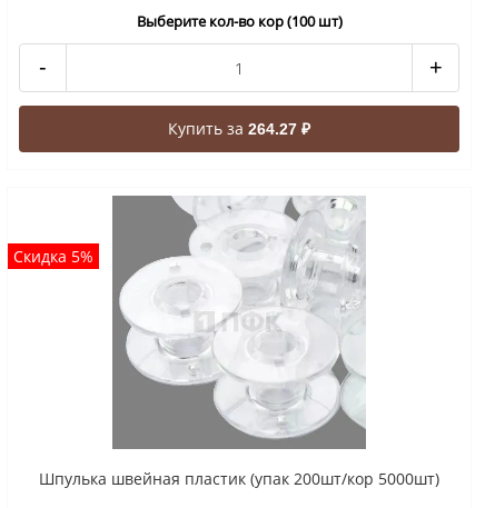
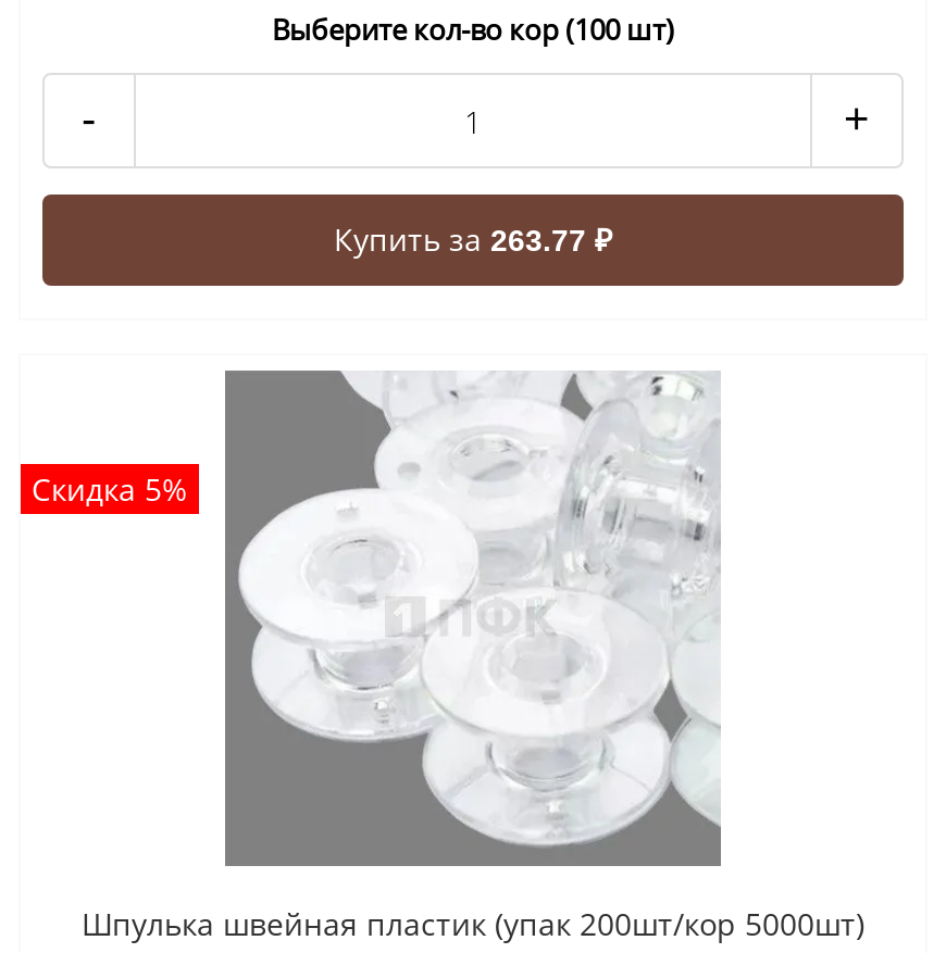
[168,118,310,139] Купить за 264.27 ₽ -> [334,218,612,260] Купить за 263.77 ₽

